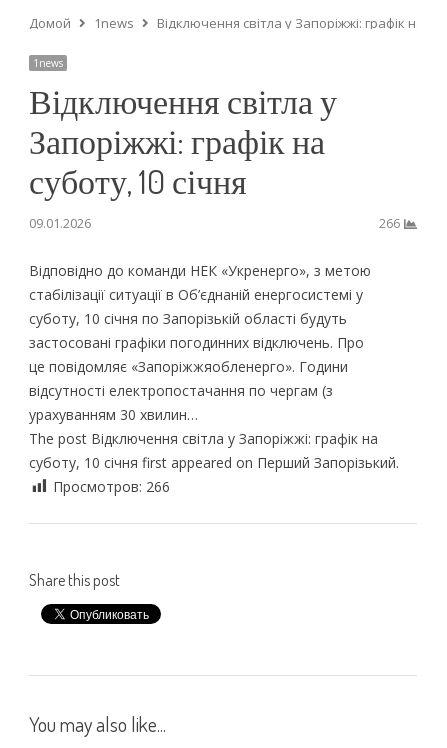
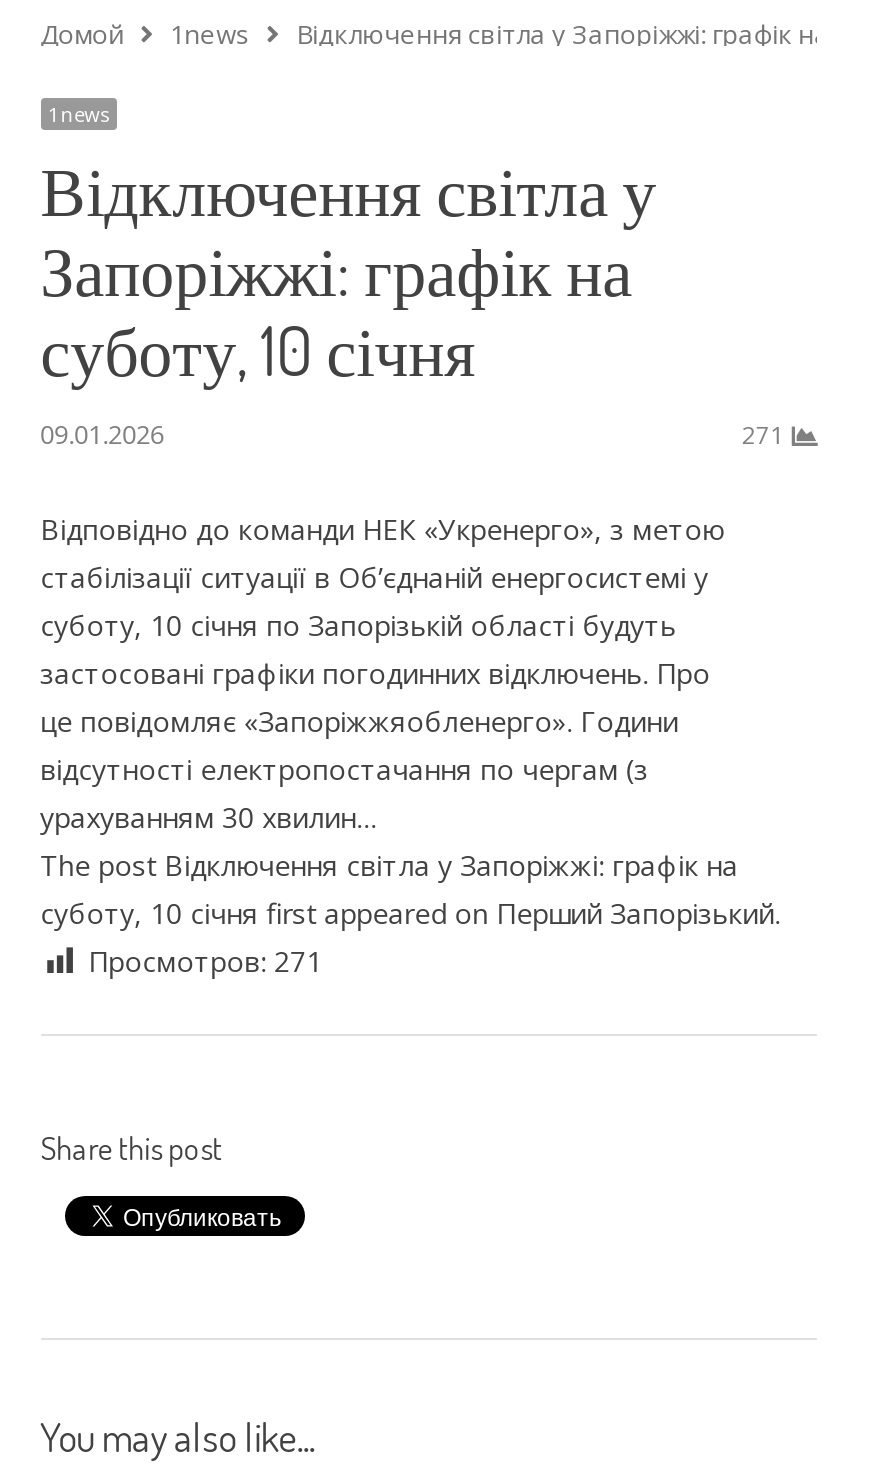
[379,215,400,232] 266 -> [742,418,784,452] 271
[53,477,170,496] Просмотров: 266 -> [88,942,322,980] Просмотров: 271

